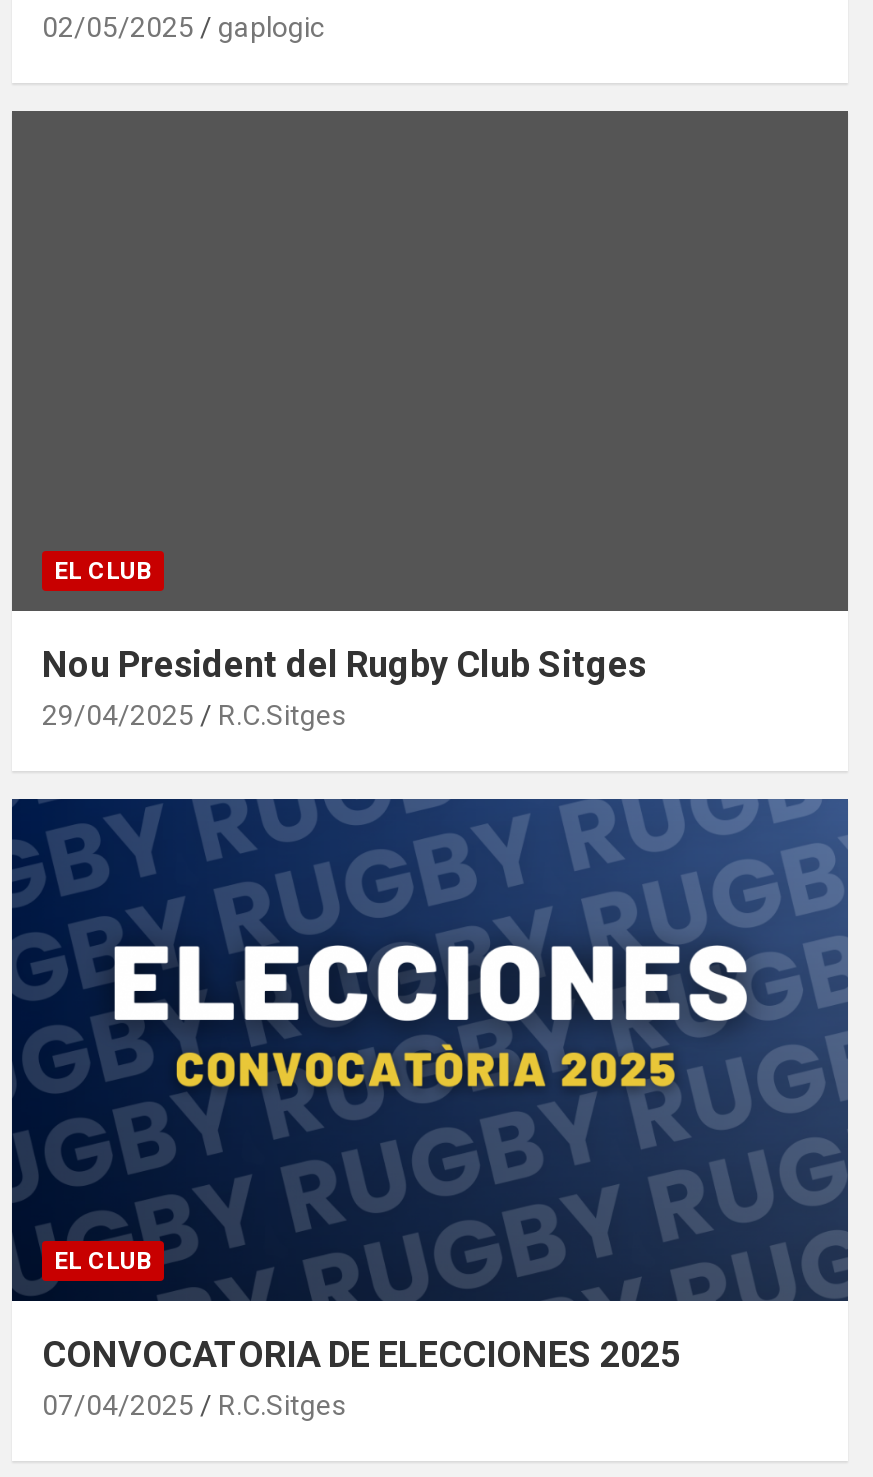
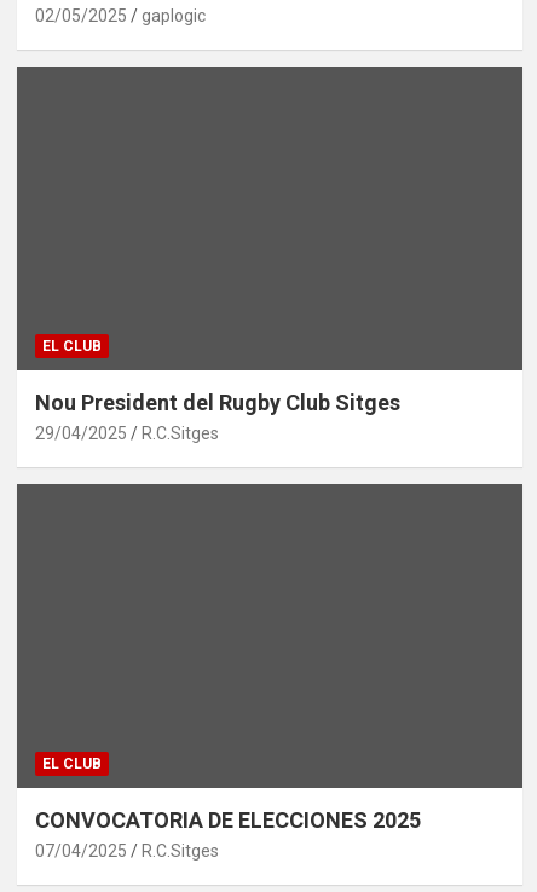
[12,798,848,1302] [image] -> none

